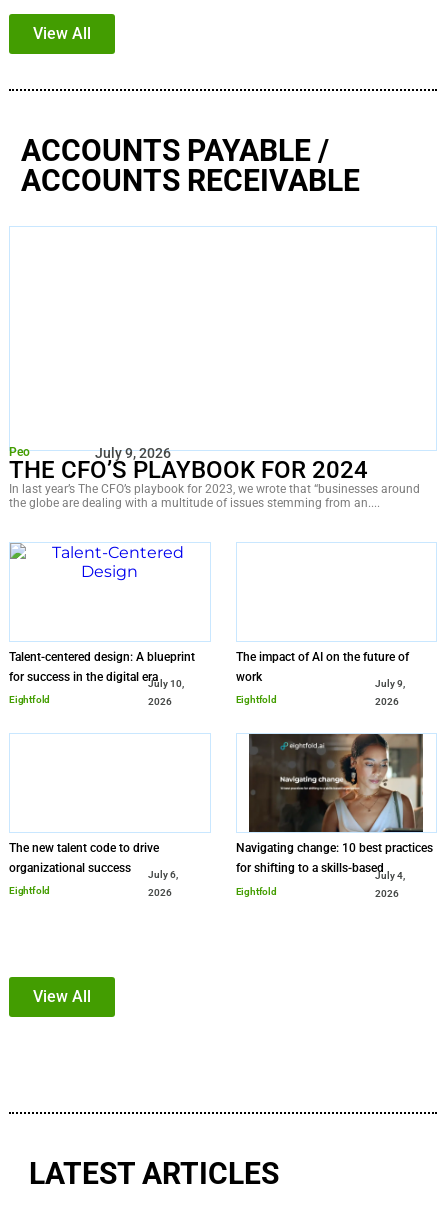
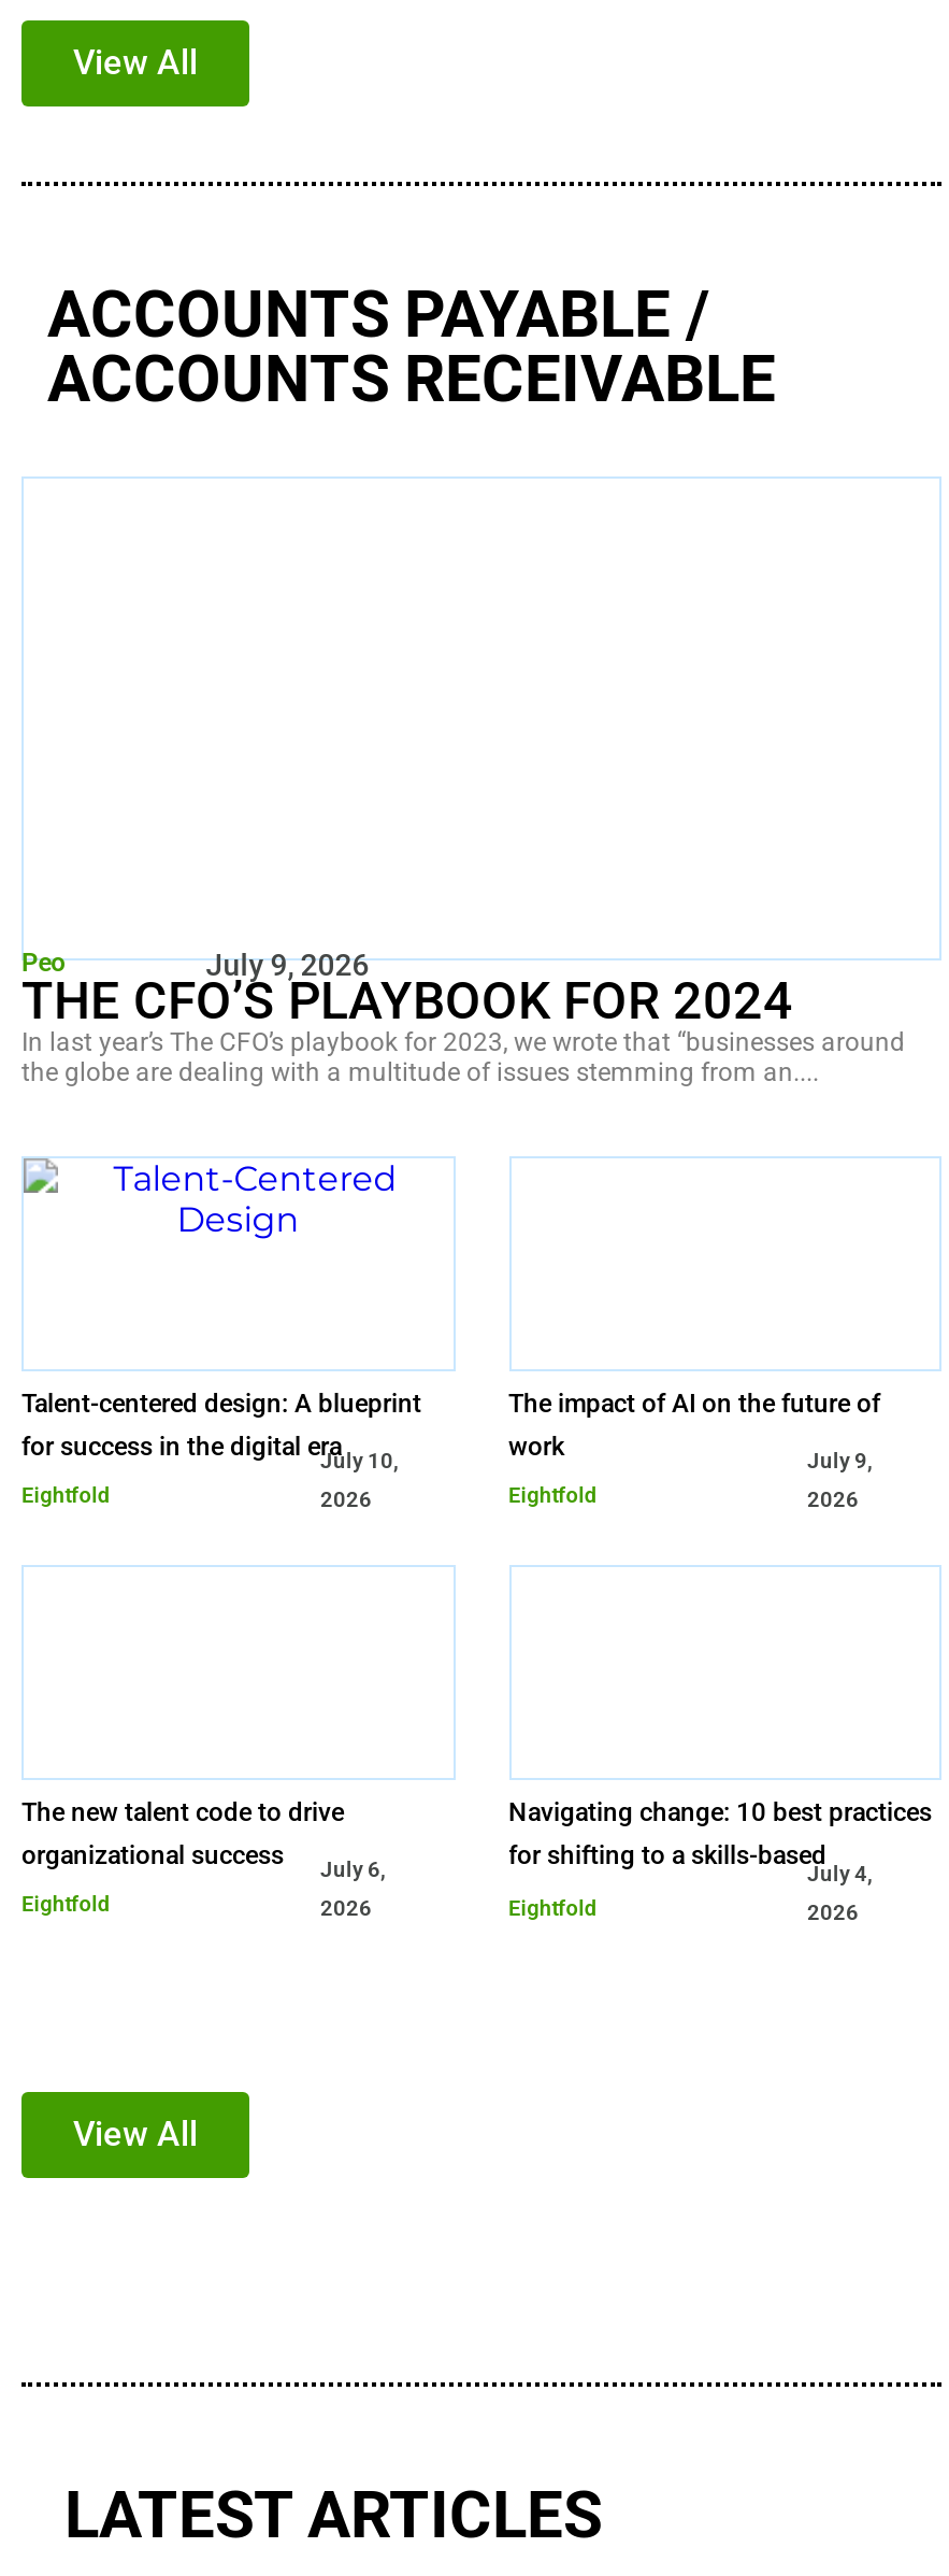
[248,733,424,833] [image] -> none

